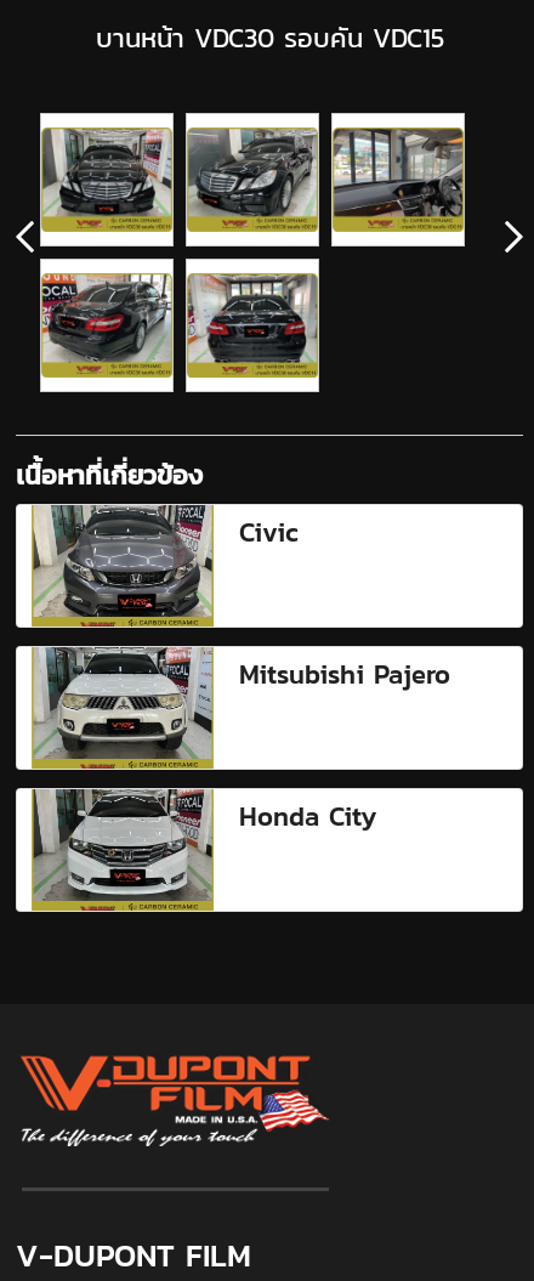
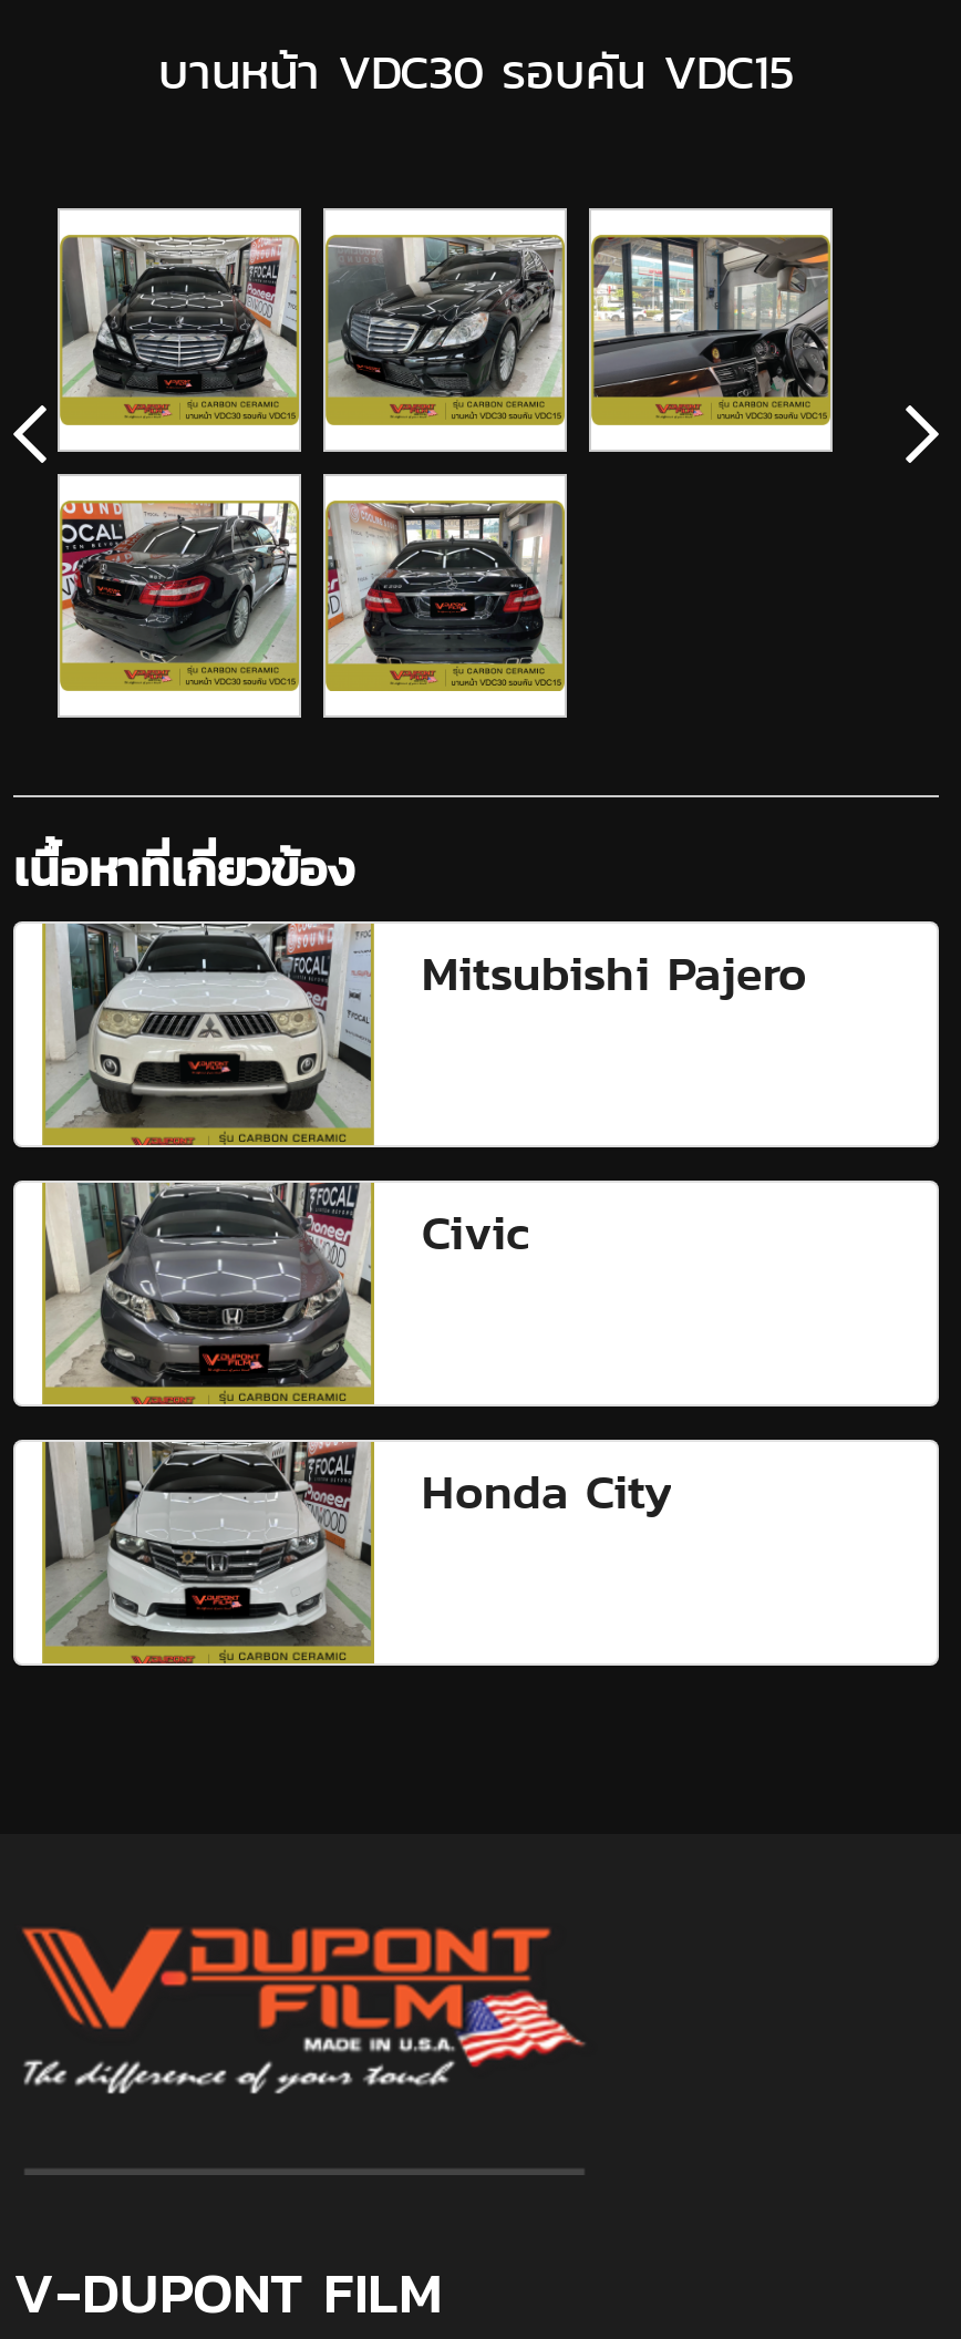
moved [32,503,299,627] -> [42,1178,530,1404]: [image] | Civic
moved [34,646,451,759] -> [44,921,807,1130]: [image] | Mitsubishi Pajero

